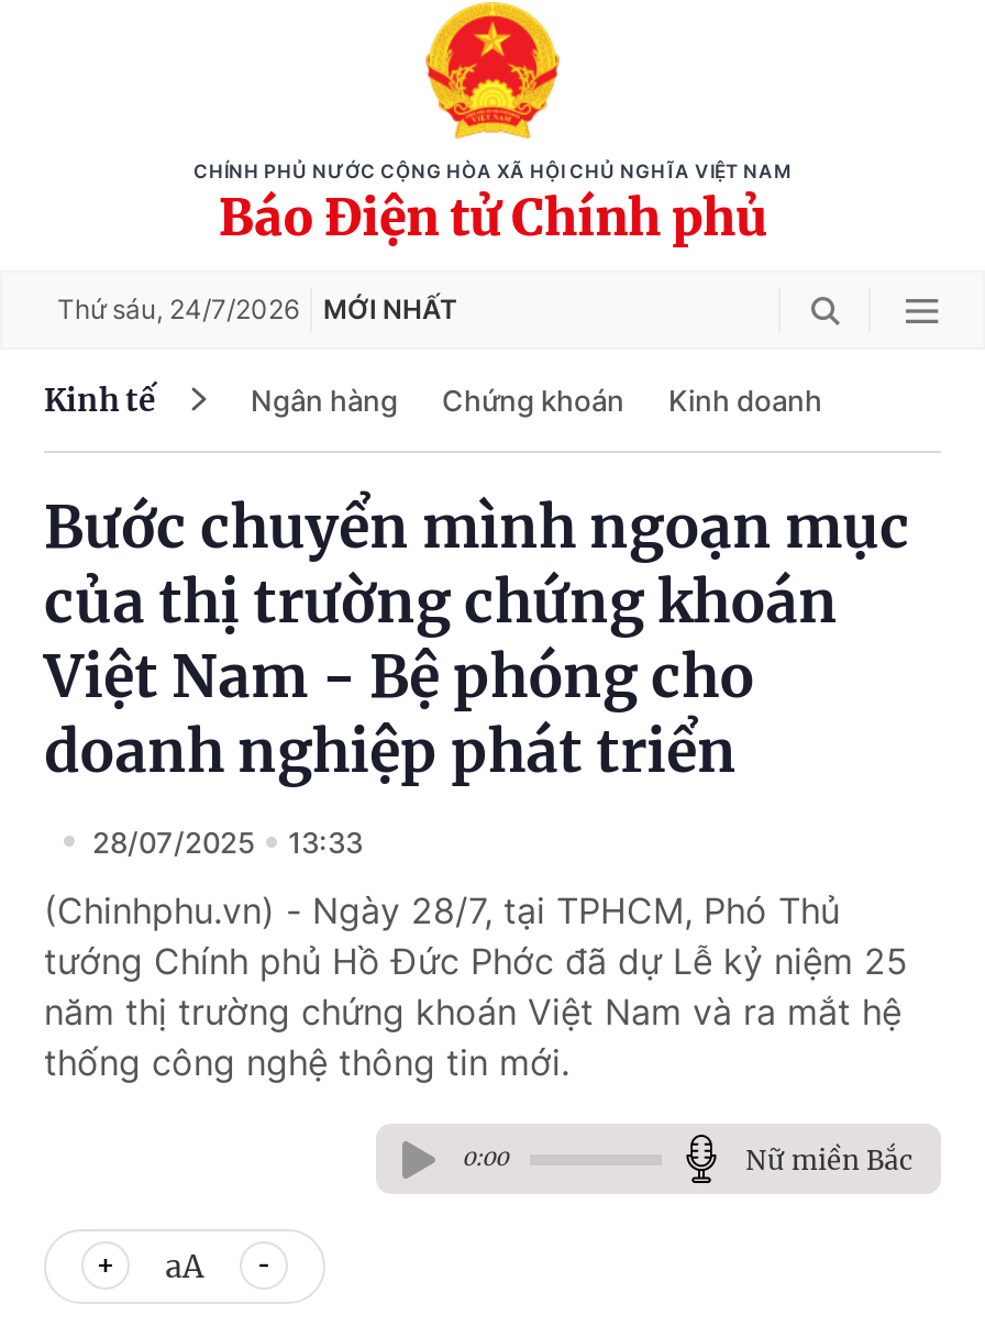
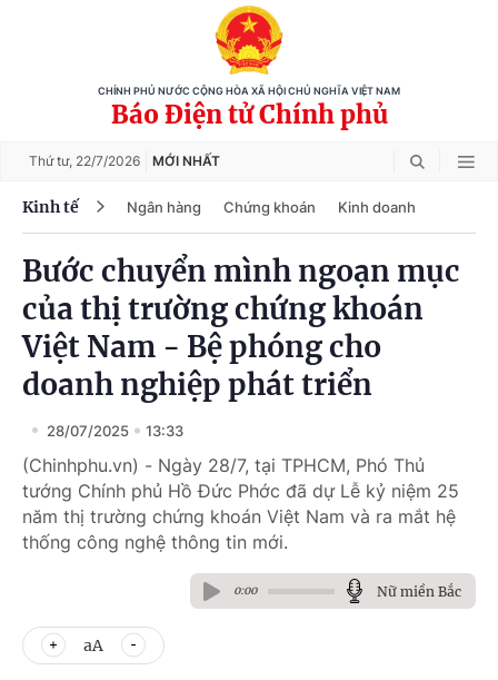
[57,292,457,325] Thứ sáu, 24/7/2026 MỚI NHẤT -> [29,152,220,169] Thứ tư, 22/7/2026 MỚI NHẤT

